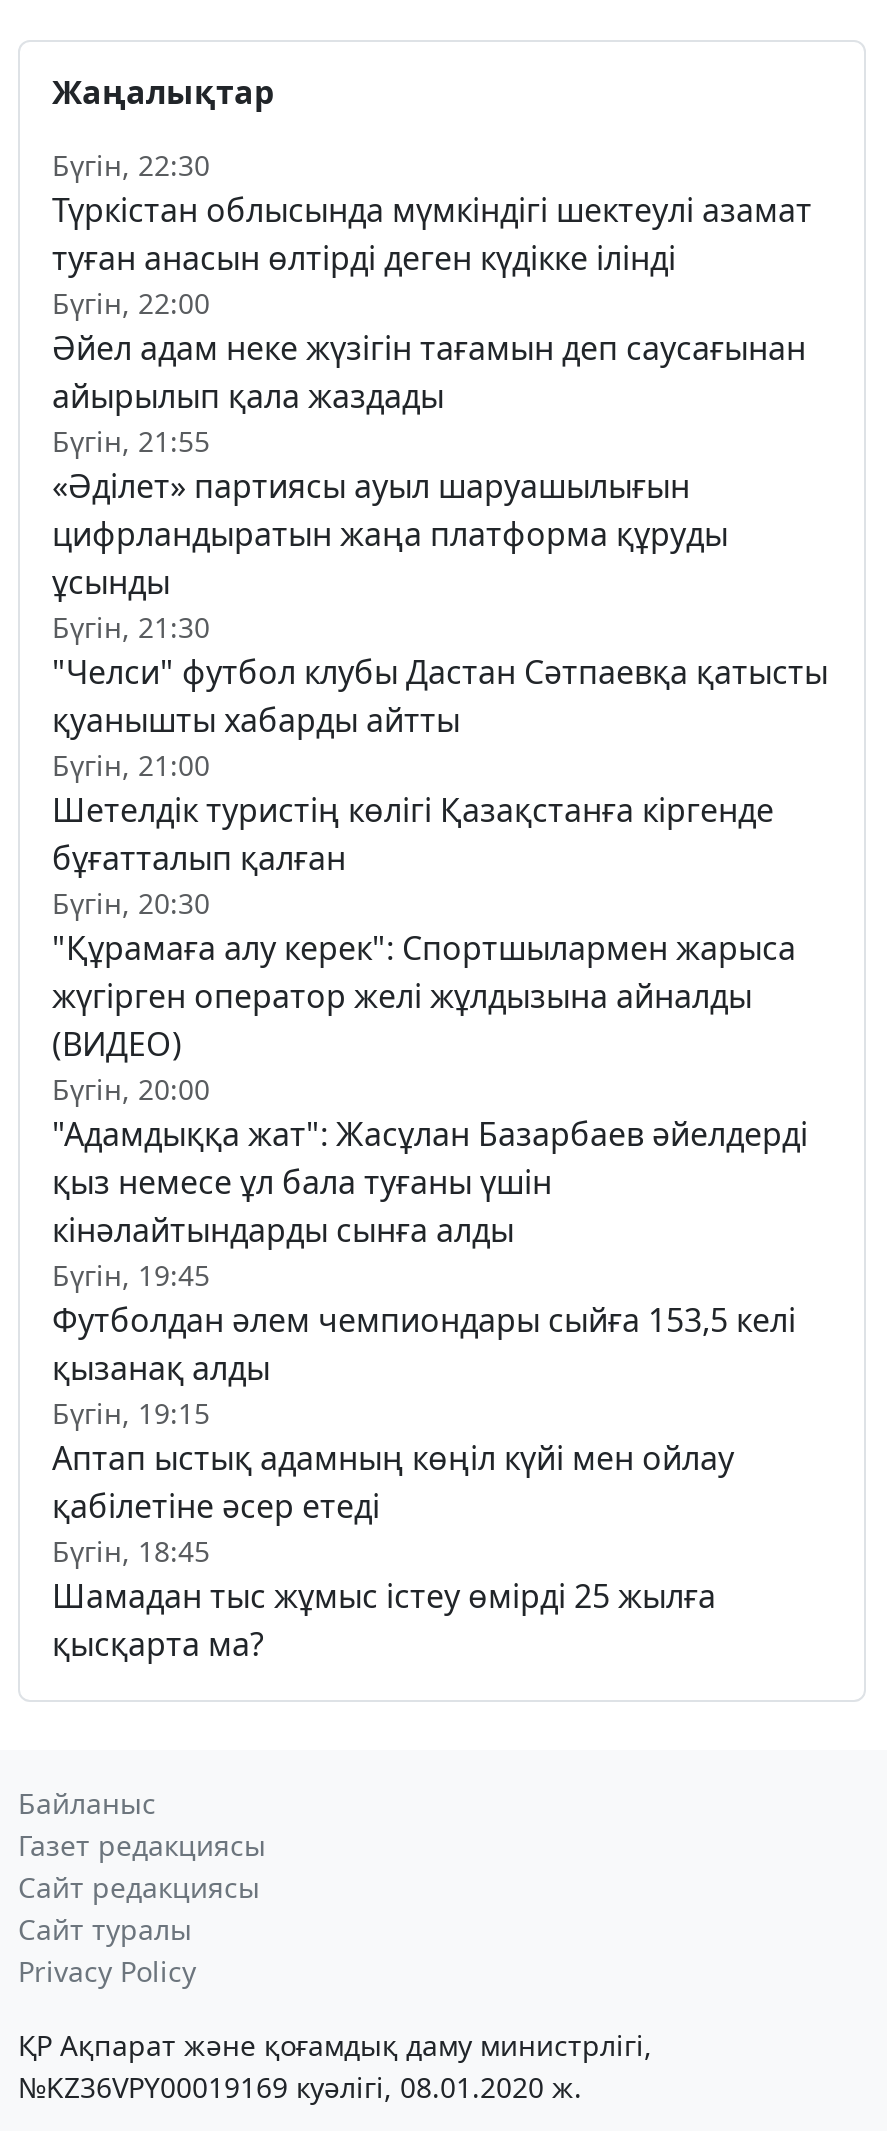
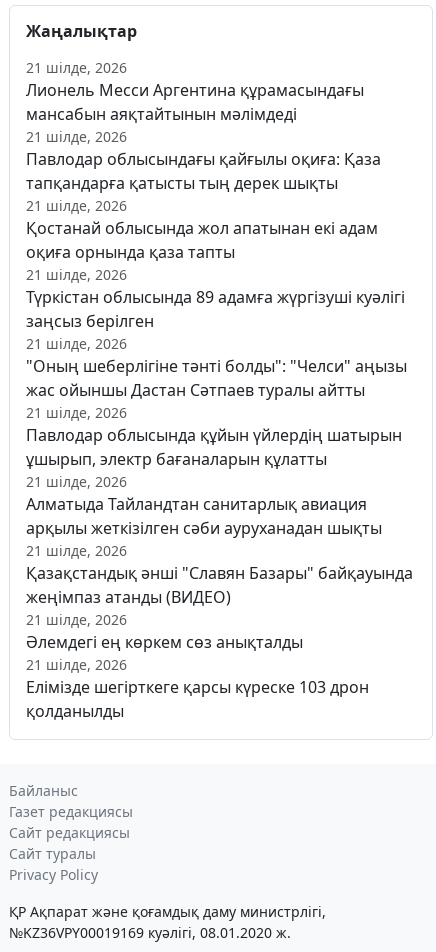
[52,147,828,1667] Бүгін, 22:30 | Түркістан облысында мүмкіндігі шектеулі азамат | туған анасын өлтірді деген күдікке ілінді | Бүгін, 22:00 | Әйел адам неке жүзігін тағамын деп саусағынан | айырылып қала жаздады | Бүгін, 21:55 | «Әділет» партиясы ауыл шаруашылығын | цифрландыратын жаңа платформа құруды | ұсынды | Бүгін, 21:30 | "Челси" футбол клубы Дастан Сәтпаевқа қатысты | қуанышты хабарды айтты | Бүгін, 21:00 | Шетелдік туристің көлігі Қазақстанға кіргенде | бұғатталып қалған | Бүгін, 20:30 | "Құрамаға алу керек": Спортшылармен жарыса | жүгірген оператор желі жұлдызына айналды | (ВИДЕО) | Бүгін, 20:00 | "Адамдыққа жат": Жасұлан Базарбаев әйелдерді | қыз немесе ұл бала туғаны үшін | кінәлайтындарды сынға алды | Бүгін, 19:45 | Футболдан әлем чемпиондары сыйға 153,5 келі | қызанақ алды | Бүгін, 19:15 | Аптап ыстық адамның көңіл күйі мен ойлау | қабілетіне әсер етеді | Бүгін, 18:45 | Шамадан тыс жұмыс істеу өмірді 25 жылға | қысқарта ма? -> [26,58,413,722] 21 шілде, 2026 | Лионель Месси Аргентина құрамасындағы | мансабын аяқтайтынын мәлімдеді | 21 шілде, 2026 | Павлодар облысындағы қайғылы оқиға: Қаза | тапқандарға қатысты тың дерек шықты | 21 шілде, 2026 | Қостанай облысында жол апатынан екі адам | оқиға орнында қаза тапты | 21 шілде, 2026 | Түркістан облысында 89 адамға жүргізуші куәлігі | заңсыз берілген | 21 шілде, 2026 | "Оның шеберлігіне тәнті болды": "Челси" аңызы | жас ойыншы Дастан Сәтпаев туралы айтты | 21 шілде, 2026 | Павлодар облысында құйын үйлердің шатырын | ұшырып, электр бағаналарын құлатты | 21 шілде, 2026 | Алматыда Тайландтан санитарлық авиация | арқылы жеткізілген сәби ауруханадан шықты | 21 шілде, 2026 | Қазақстандық әнші "Славян Базары" байқауында | жеңімпаз атанды (ВИДЕО) | 21 шілде, 2026 | Әлемдегі ең көркем сөз анықталды | 21 шілде, 2026 | Елімізде шегірткеге қарсы күреске 103 дрон | қолданылды

